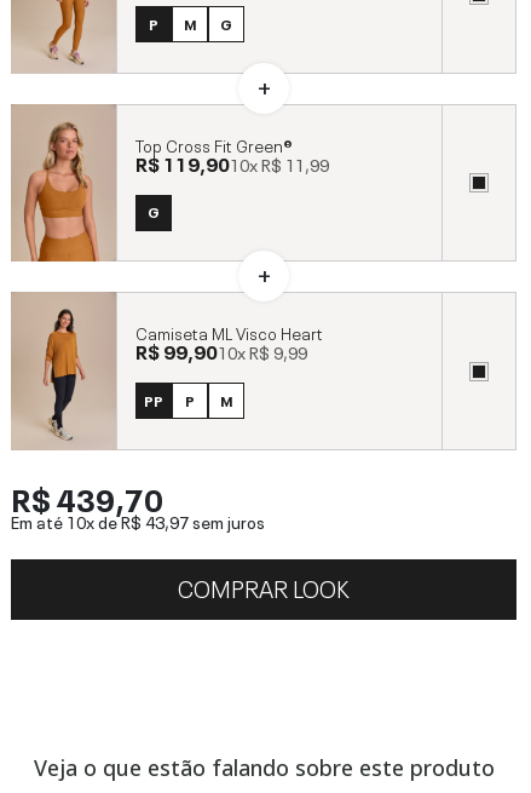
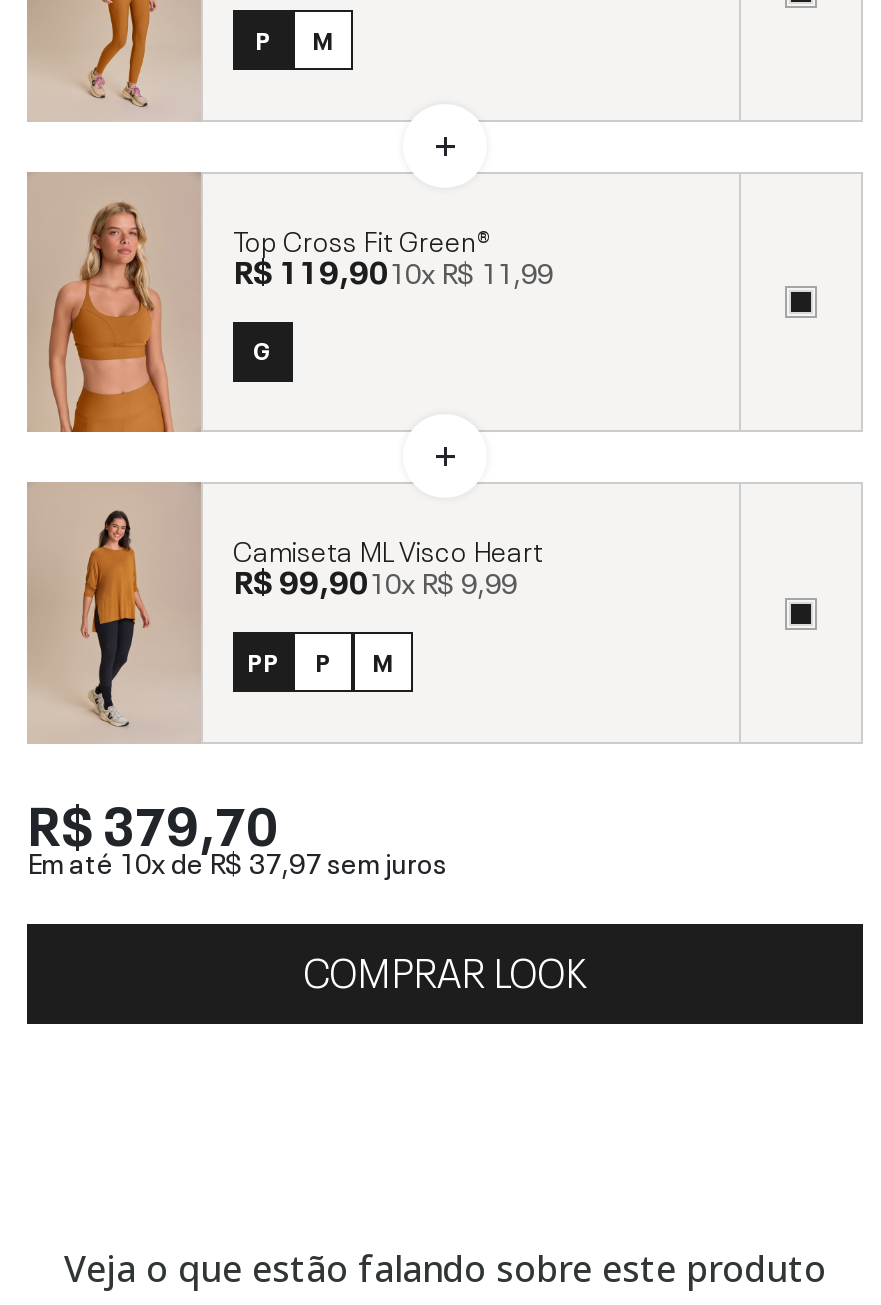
[220,12,232,34] G -> none
[11,473,163,519] R$ 439,70 -> [27,782,279,858] R$ 379,70
[11,508,265,533] Em até 10x deR$ 43,97 sem juros -> [27,840,447,880] Em até 10x deR$ 37,97 sem juros

